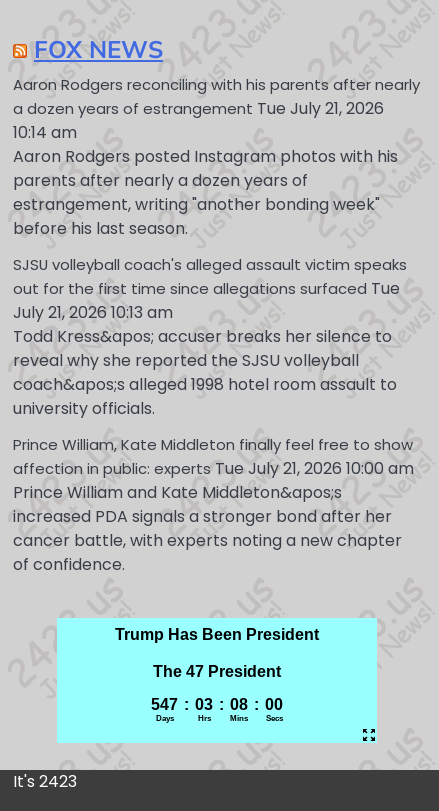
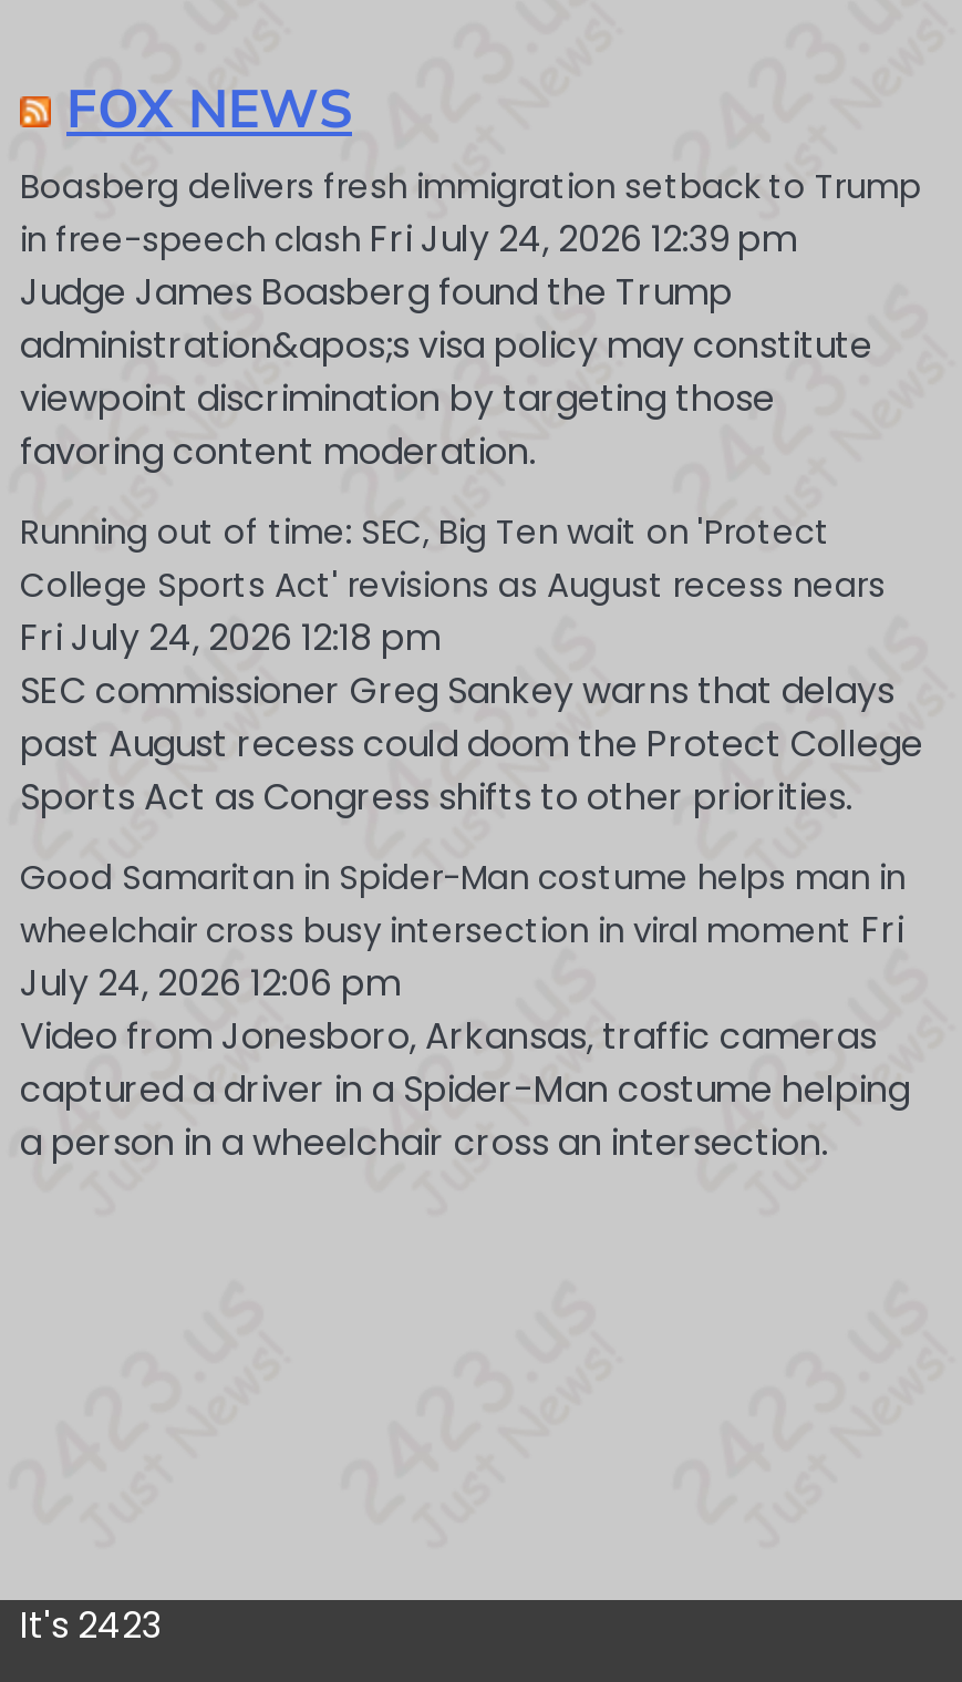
[13,74,420,240] Aaron Rodgers reconciling with his parents after nearly | a dozen years of estrangement Tue July 21, 2026 | 10:14 am | Aaron Rodgers posted Instagram photos with his | parents after nearly a dozen years of | estrangement, writing "another bonding week" | before his last season. -> [20,163,921,478] Boasberg delivers fresh immigration setback to Trump | in free-speech clash Fri July 24, 2026 12:39 pm | Judge James Boasberg found the Trump | administration&apos;s visa policy may constitute | viewpoint discrimination by targeting those | favoring content moderation.
[13,254,407,420] SJSU volleyball coach's alleged assault victim speaks | out for the first time since allegations surfaced Tue | July 21, 2026 10:13 am | Todd Kress&apos; accuser breaks her silence to | reveal why she reported the SJSU volleyball | coach&apos;s alleged 1998 hotel room assault to | university officials. -> [20,509,923,823] Running out of time: SEC, Big Ten wait on 'Protect | College Sports Act' revisions as August recess nears | Fri July 24, 2026 12:18 pm | SEC commissioner Greg Sankey warns that delays | past August recess could doom the Protect College | Sports Act as Congress shifts to other priorities.
[13,434,414,576] Prince William, Kate Middleton finally feel free to show | affection in public: experts Tue July 21, 2026 10:00 am | Prince William and Kate Middleton&apos;s | increased PDA signals a stronger bond after her | cancer battle, with experts noting a new chapter | of confidence. -> [20,854,910,1169] Good Samaritan in Spider-Man costume helps man in | wheelchair cross busy intersection in viral moment Fri | July 24, 2026 12:06 pm | Video from Jonesboro, Arkansas, traffic cameras | captured a driver in a Spider-Man costume helping | a person in a wheelchair cross an intersection.
[56,618,377,744] [image] -> none

